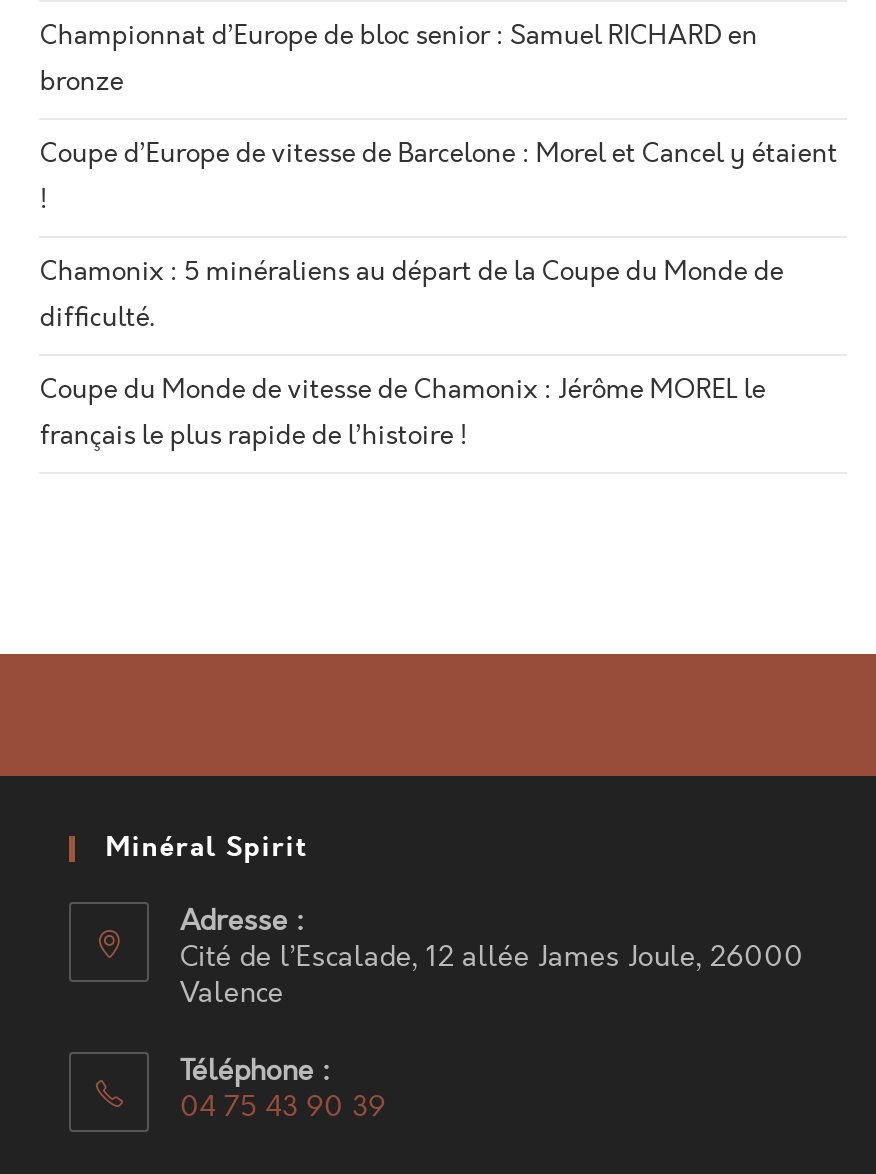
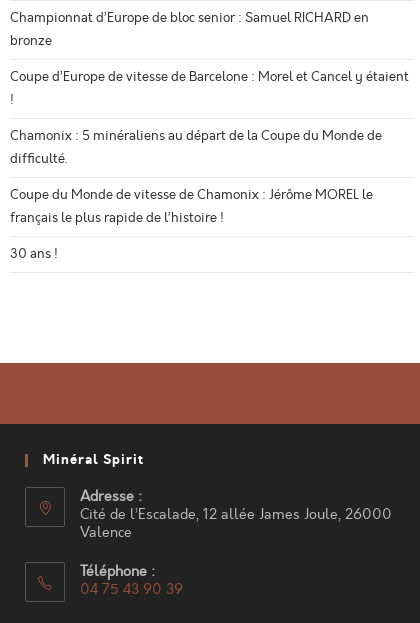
none -> [10,245,58,263] 30 ans !

